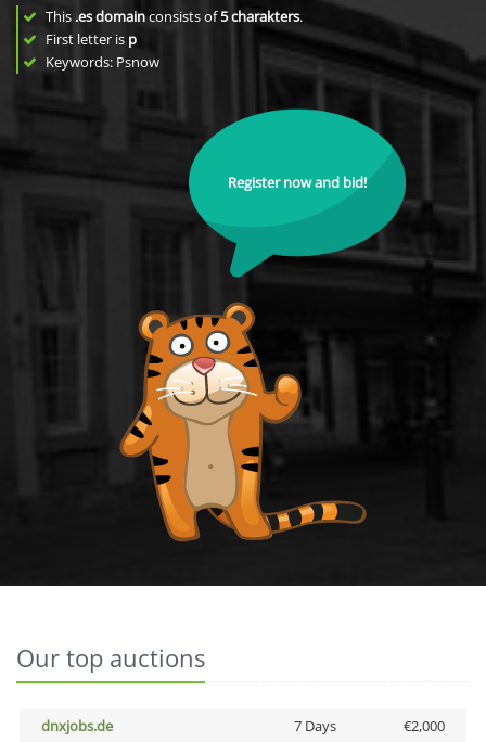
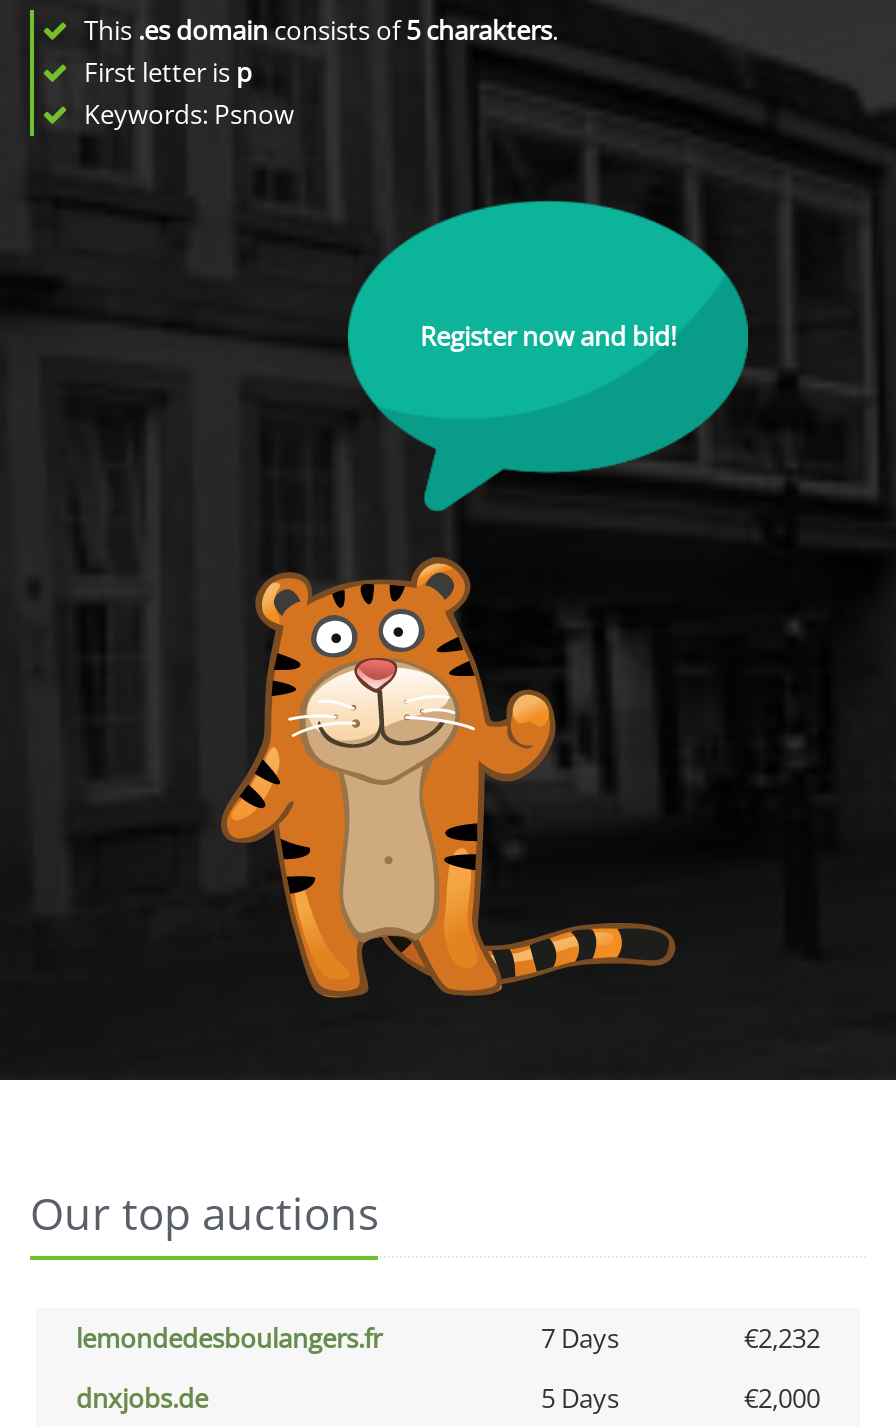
none -> [76,1320,820,1356] lemondedesboulangers.fr | 7 Days | €2,232
[293,716,336,735] 7 Days -> [541,1380,619,1416] 5 Days

